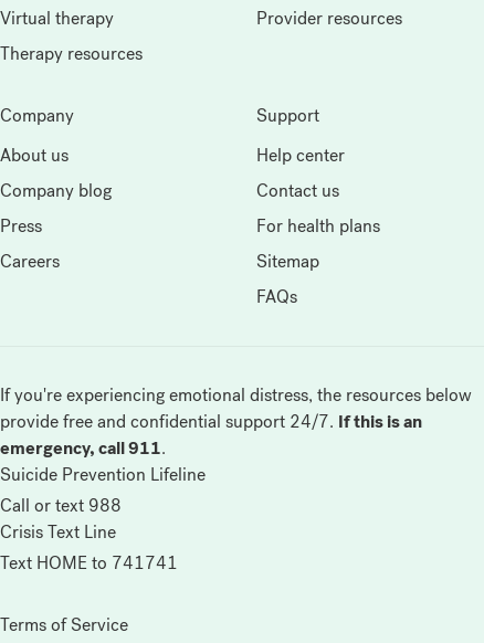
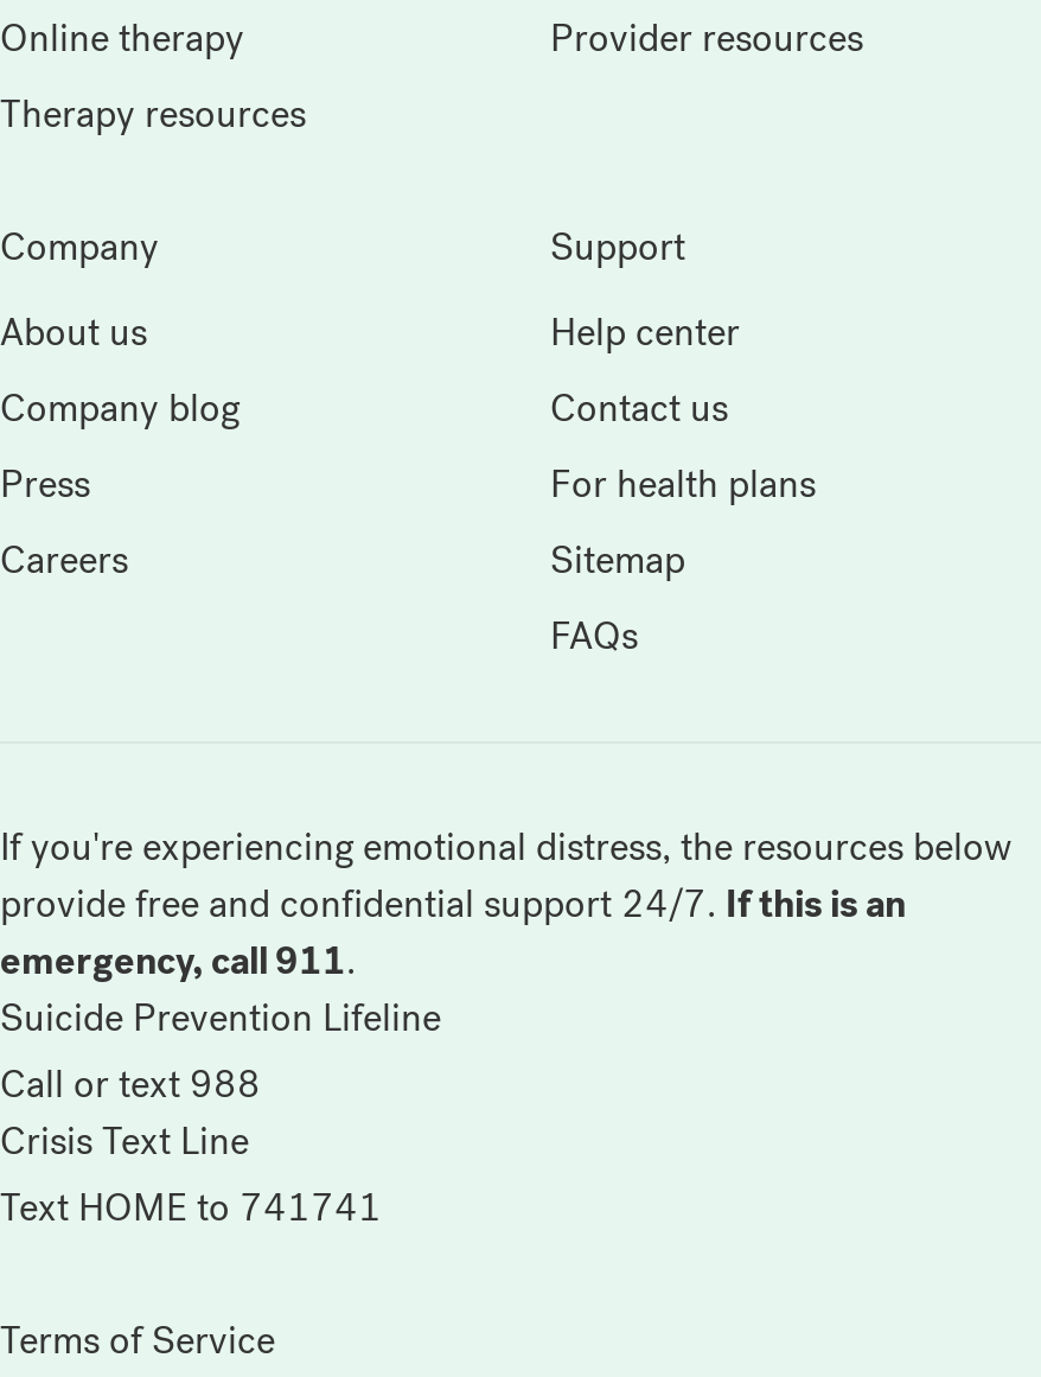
[0,7,114,30] Virtual therapy -> [0,14,244,64] Online therapy

